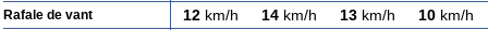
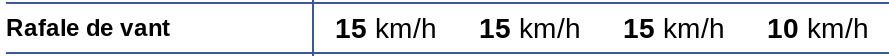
[182,6,238,24] 12 km/h -> [335,12,437,44] 15 km/h
[261,6,316,24] 14 km/h -> [479,12,581,44] 15 km/h
[339,6,395,24] 13 km/h -> [623,12,725,44] 15 km/h

